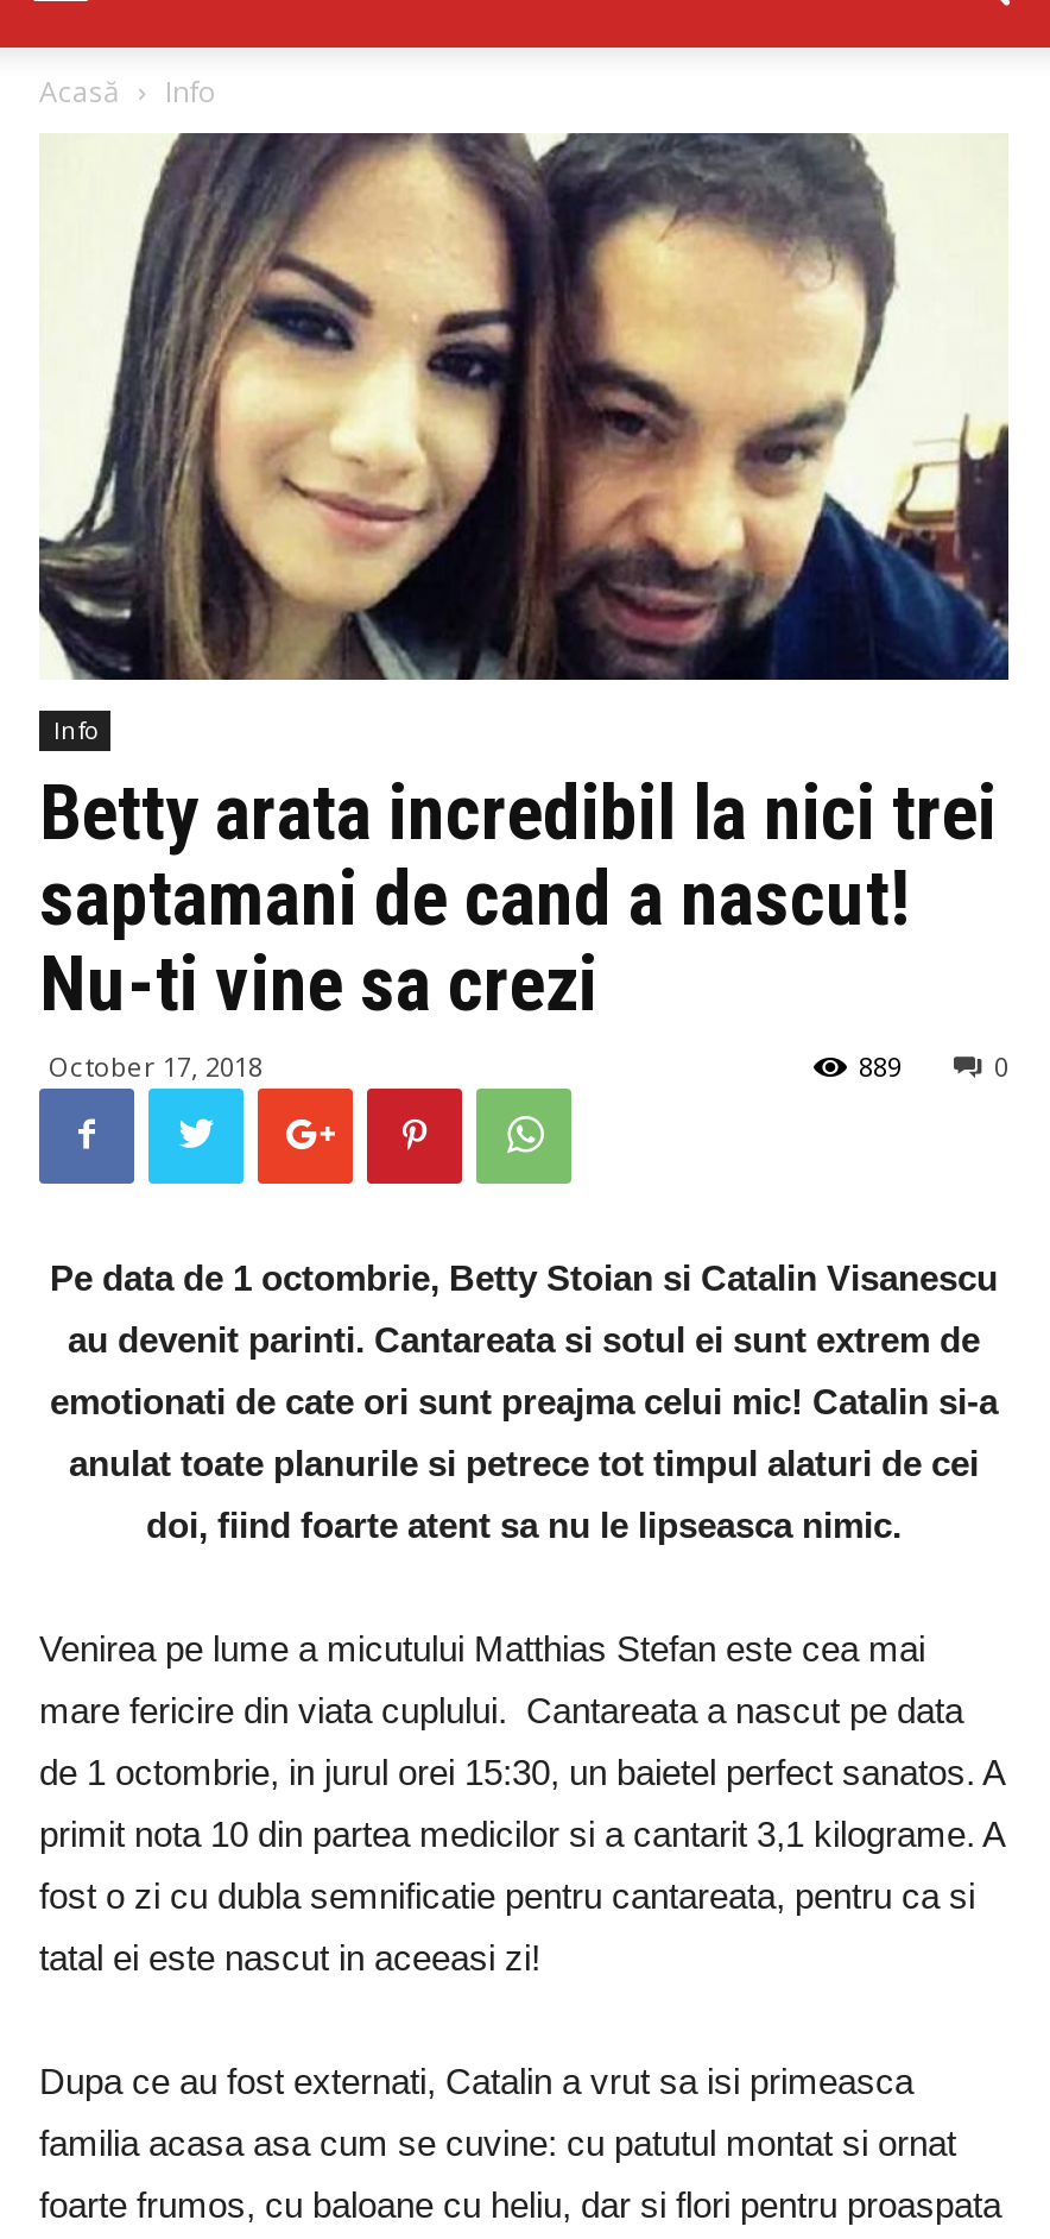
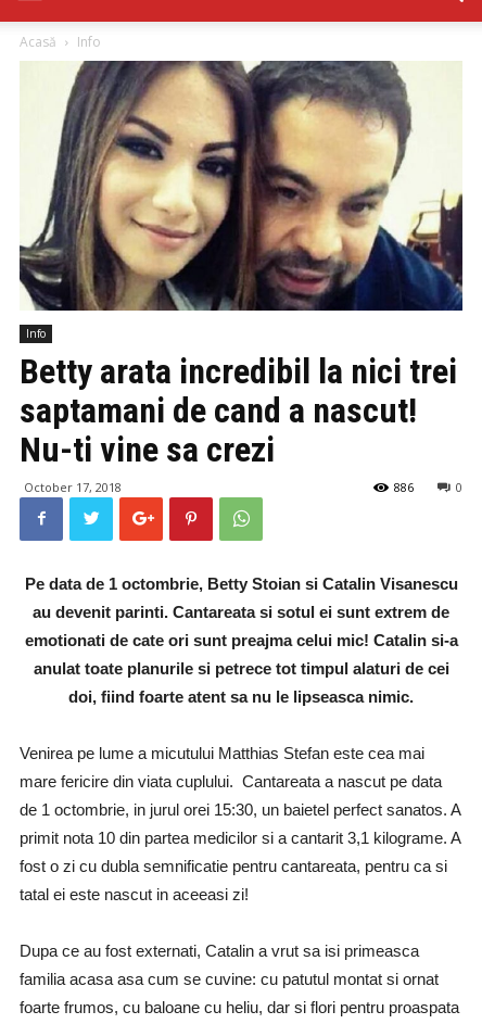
[859,1047,902,1083] 889 -> [394,479,414,495] 886

